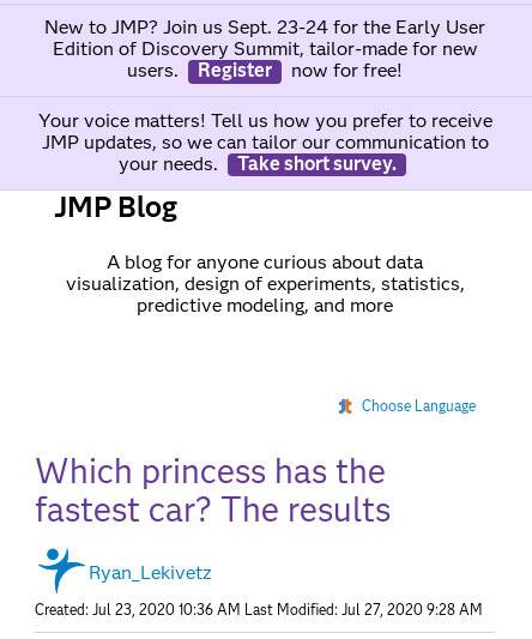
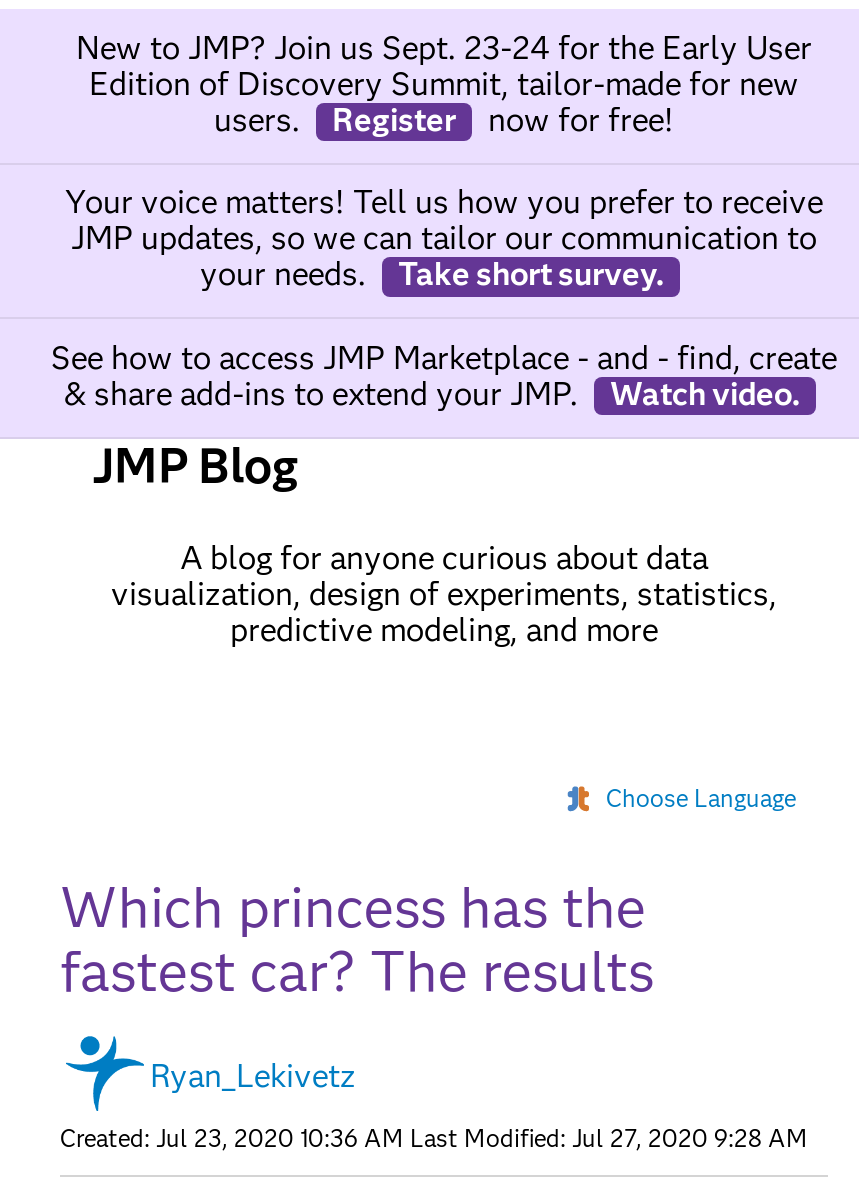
none -> [51,338,837,412] See how to access JMP Marketplace - and - find, create | & share add-ins to extend your JMP. | Watch video.

